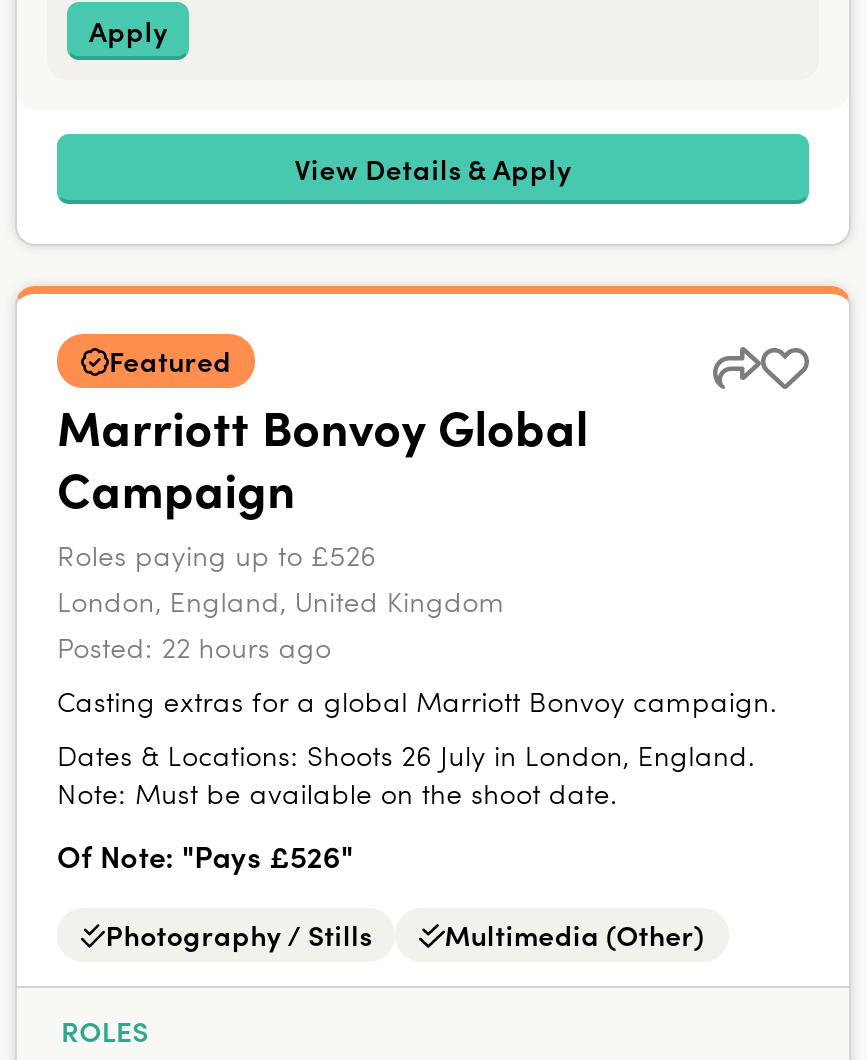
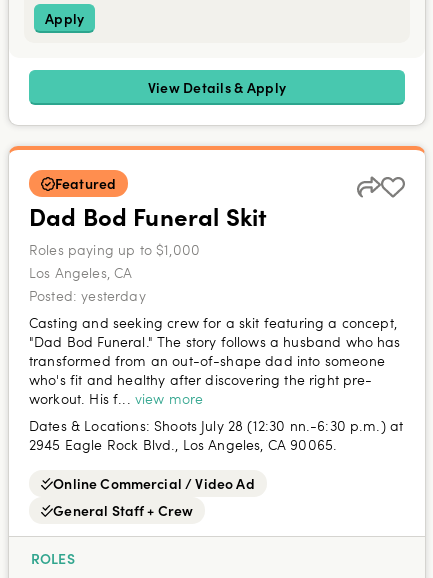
[57,392,778,954] Marriott Bonvoy Global | Campaign | Roles paying up to £526 | London, England, United Kingdom | Posted: 22 hours ago | Casting extras for a global Marriott Bonvoy campaign. | Dates & Locations: Shoots 26 July in London, England. | Note: Must be available on the shoot date. | Of Note: "Pays £526" | Photography / Stills | Multimedia (Other) -> [29,199,403,520] Dad Bod Funeral Skit | Roles paying up to $1,000 | Los Angeles, CA | Posted: yesterday | Casting and seeking crew for a skit featuring a concept, | "Dad Bod Funeral." The story follows a husband who has | transformed from an out-of-shape dad into someone | who's fit and healthy after discovering the right pre- | workout. His f... view more | Dates & Locations: Shoots July 28 (12:30 nn.-6:30 p.m.) at | 2945 Eagle Rock Blvd., Los Angeles, CA 90065. | Online Commercial / Video Ad | General Staff + Crew

